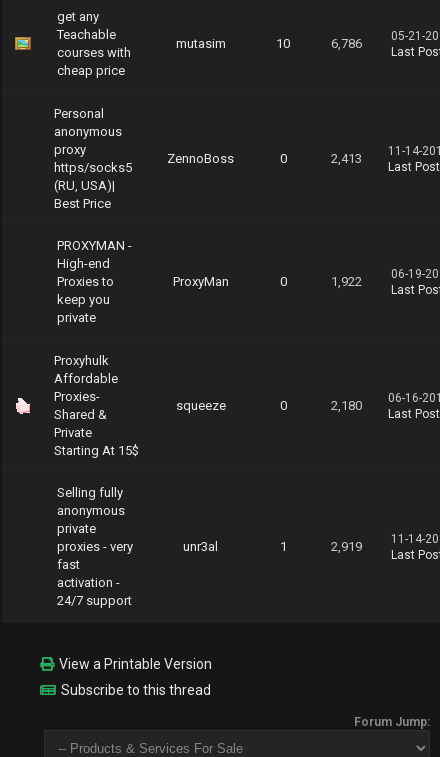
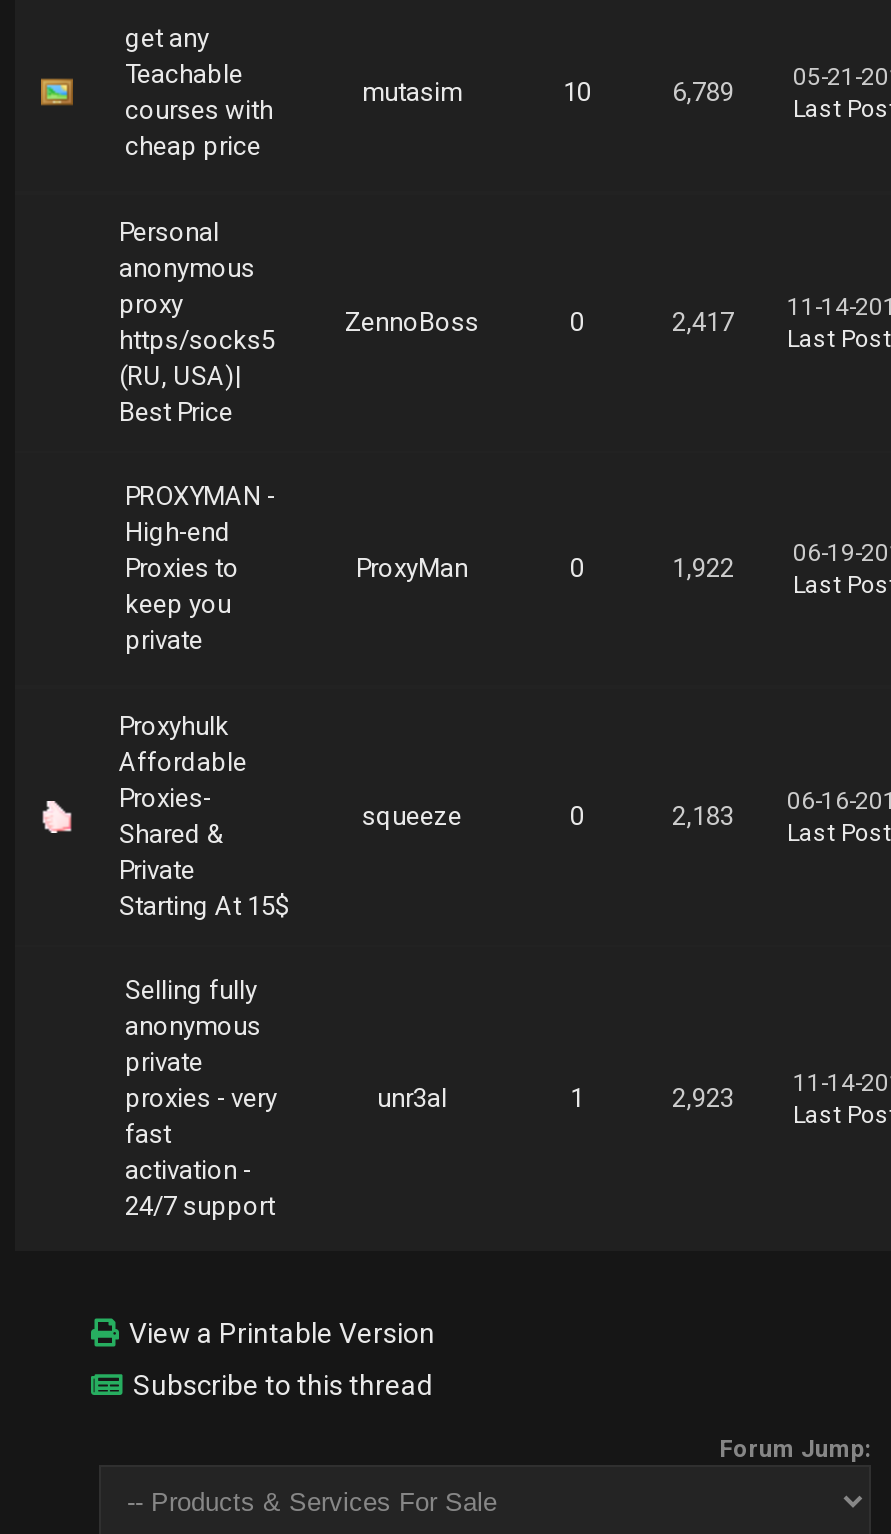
[330,36,361,51] 6,786 -> [672,77,734,107] 6,789
[330,151,361,166] 2,413 -> [672,307,734,337] 2,417
[330,398,361,413] 2,180 -> [672,801,734,831] 2,183
[330,539,361,554] 2,919 -> [672,1083,734,1113] 2,923

